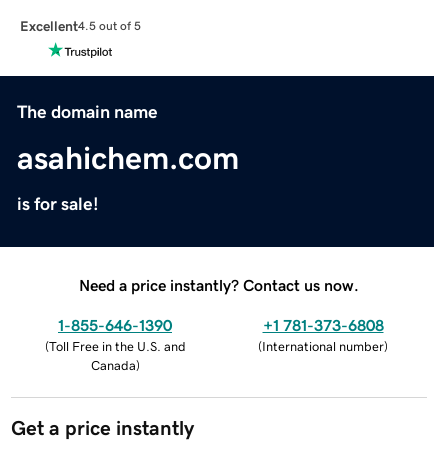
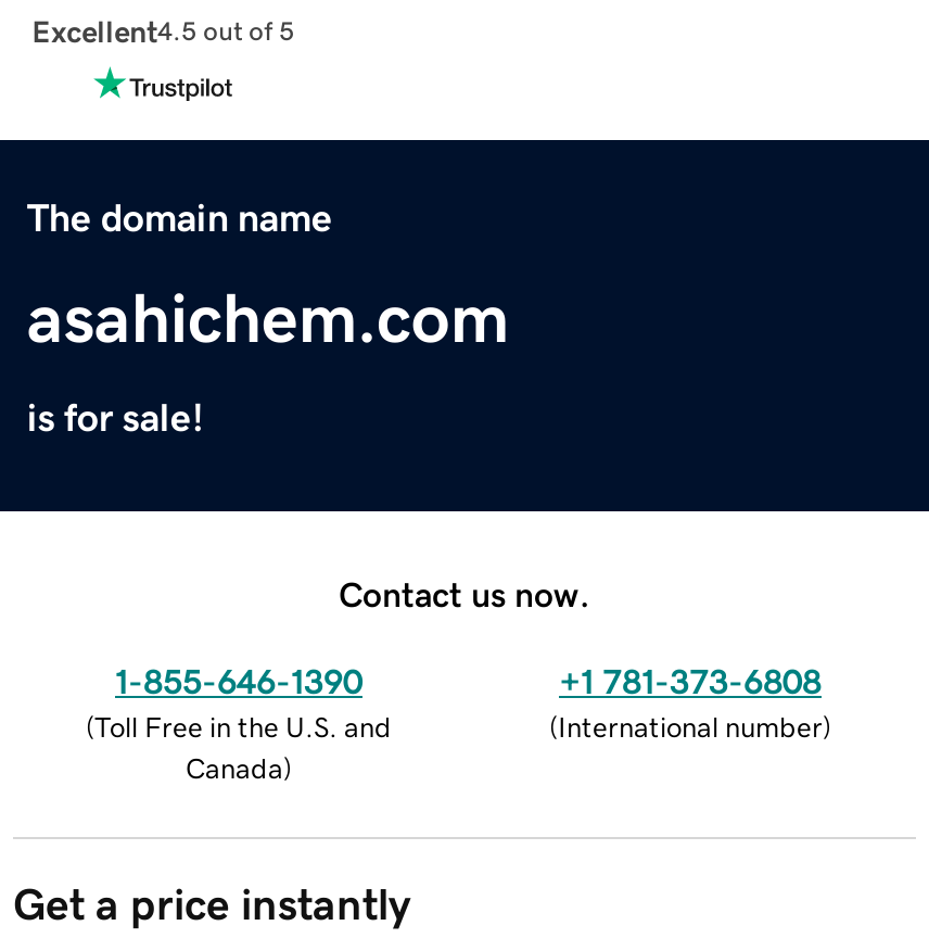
[79,277,359,293] Need a price instantly? Contact us now. -> [339,576,590,610] Contact us now.

